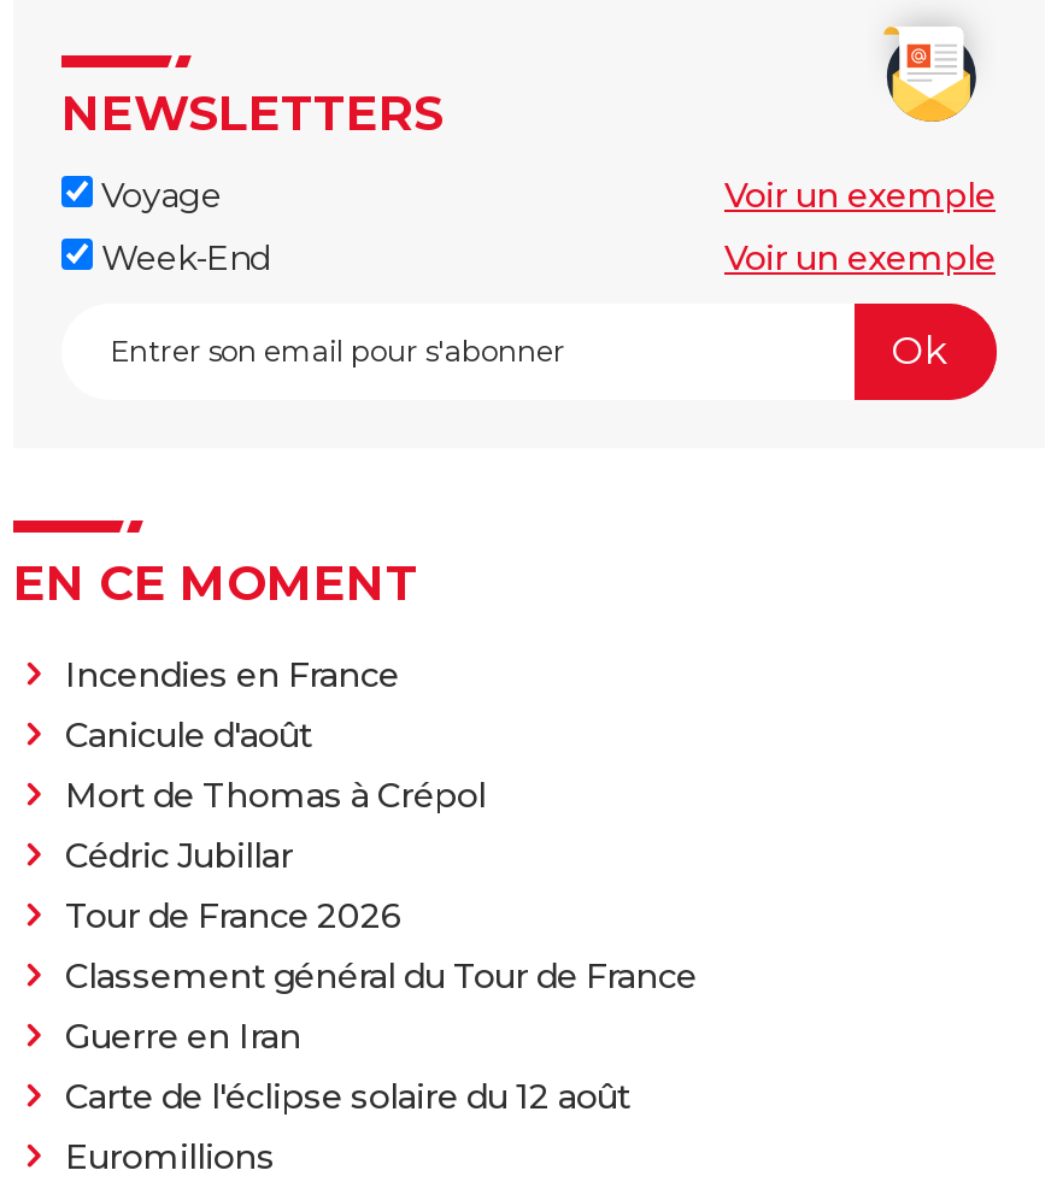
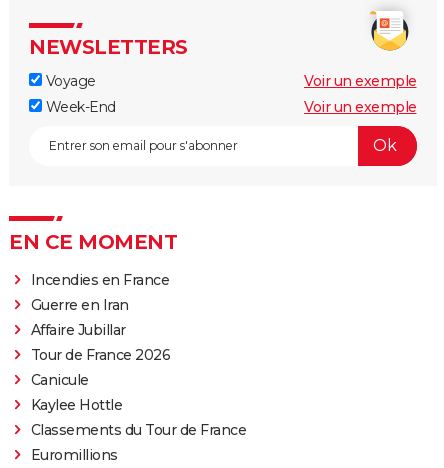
[65,713,697,997] Canicule d'août | Mort de Thomas à Crépol | Cédric Jubillar | Classement général du Tour de France -> none
moved [65,894,401,937] -> [30,346,170,364]: Tour de France 2026
moved [65,1014,301,1058] -> [30,296,128,314]: Guerre en Iran
[65,1075,630,1118] Carte de l'éclipse solaire du 12 août -> [30,321,246,439] Affaire Jubillar | Canicule | Kaylee Hottle | Classements du Tour de France

